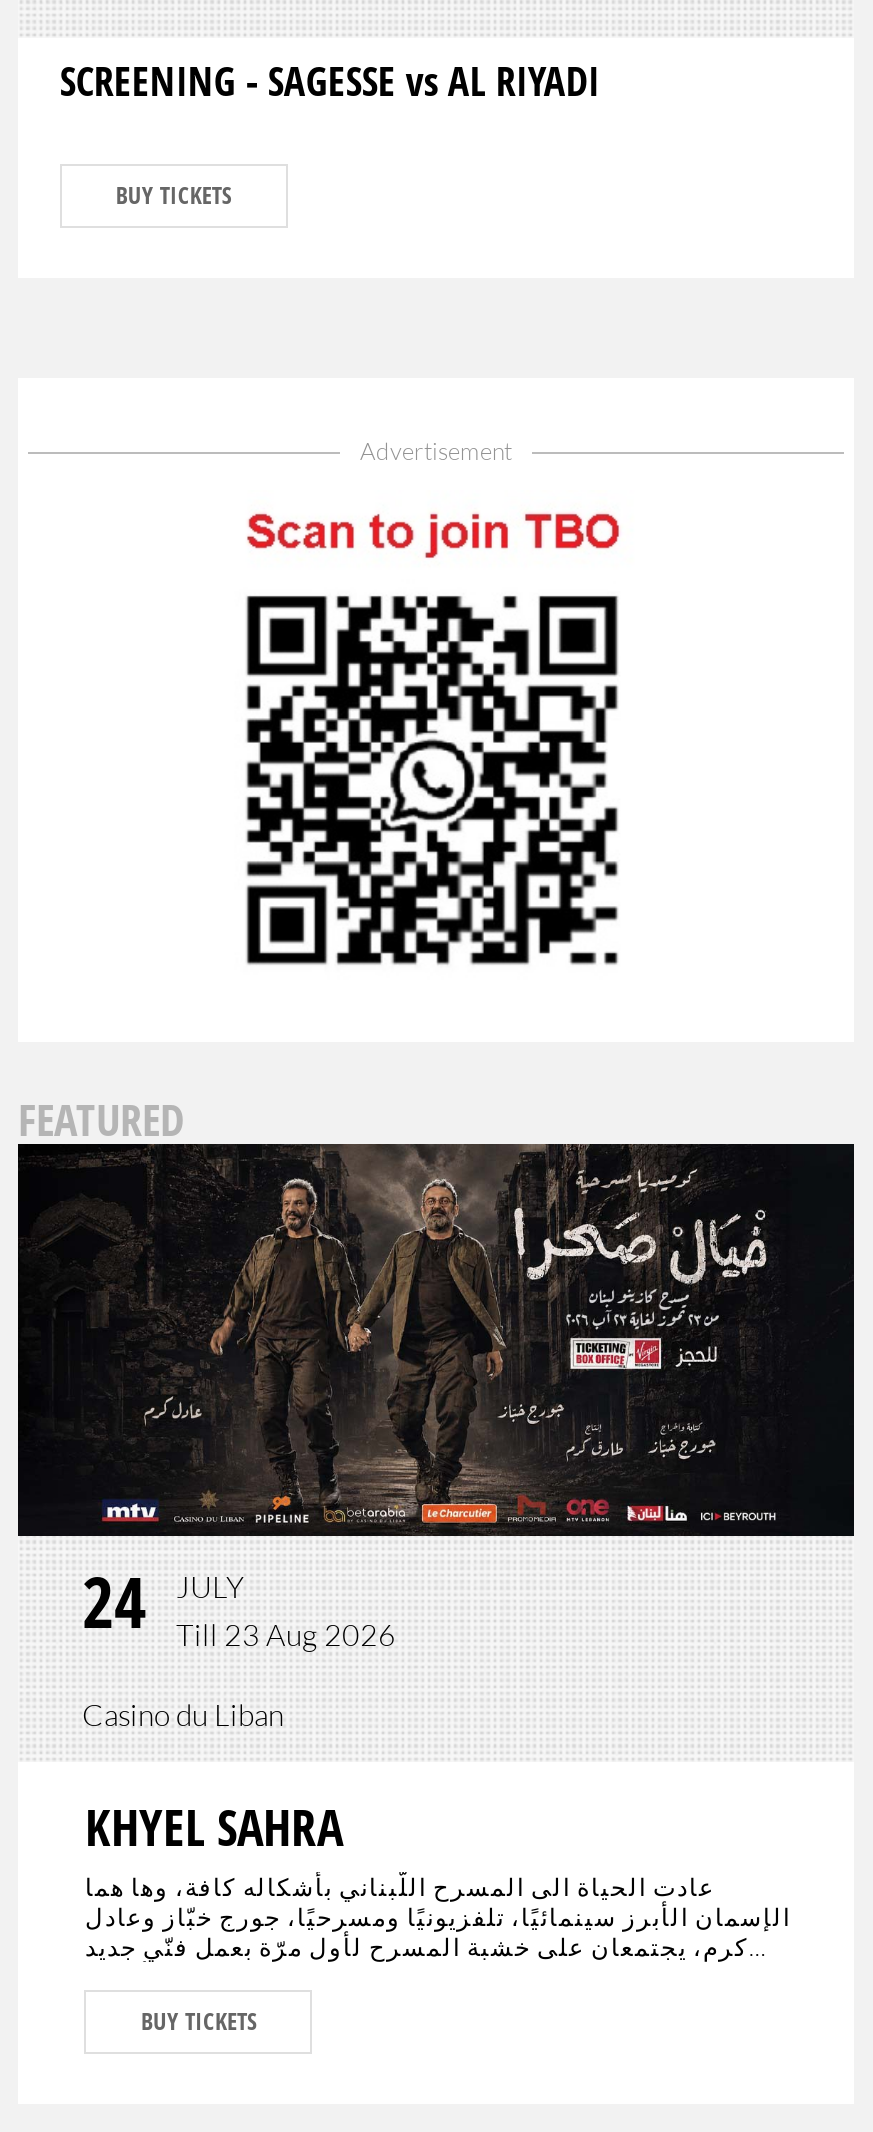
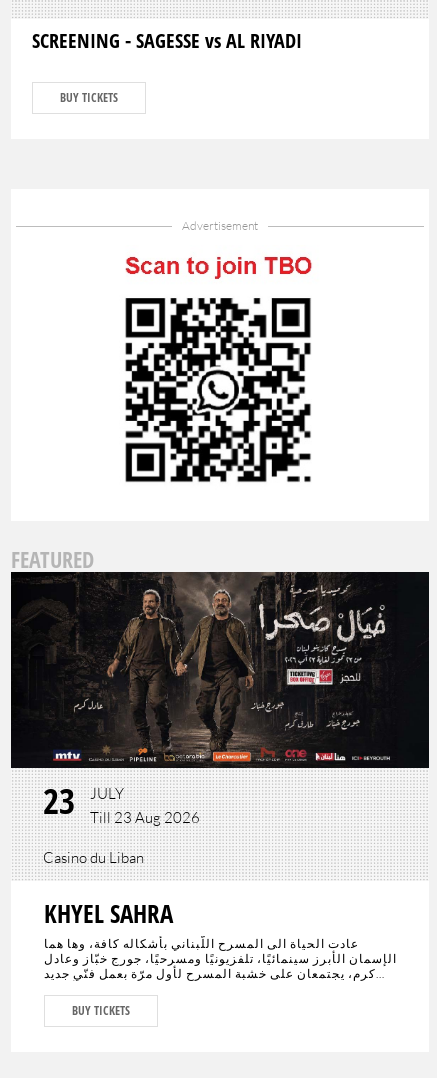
[82,1554,396,1654] 24 JULY Till 23 Aug 2026 -> [43,777,200,827] 23 JULY Till 23 Aug 2026

